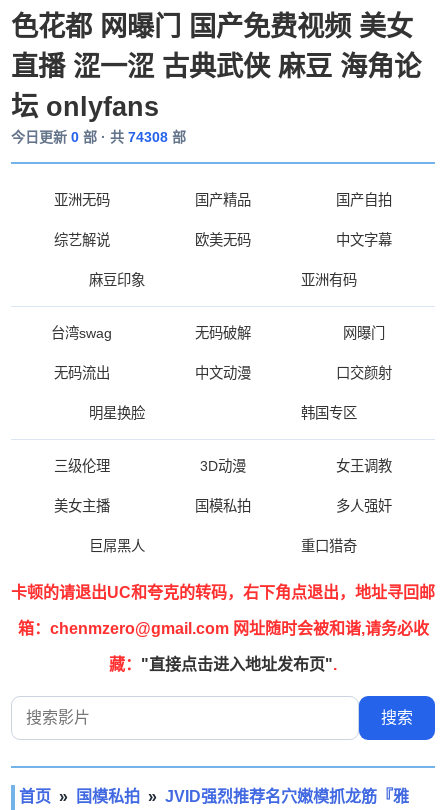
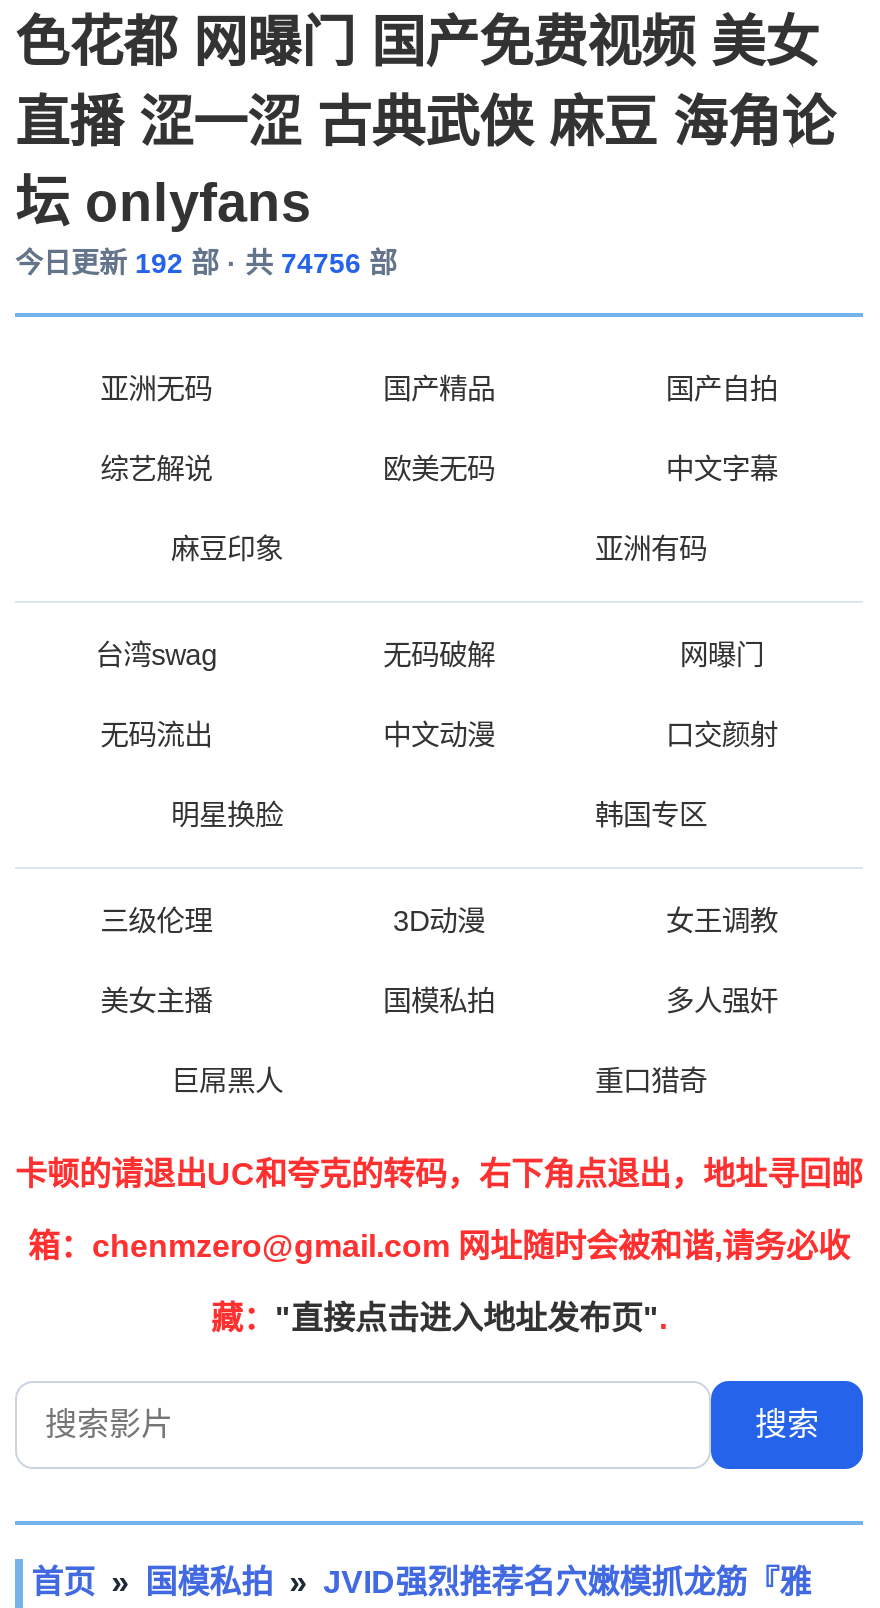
[11,129,186,145] 今日更新0部 · 共74308部 -> [15,247,397,279] 今日更新192部 · 共74756部

